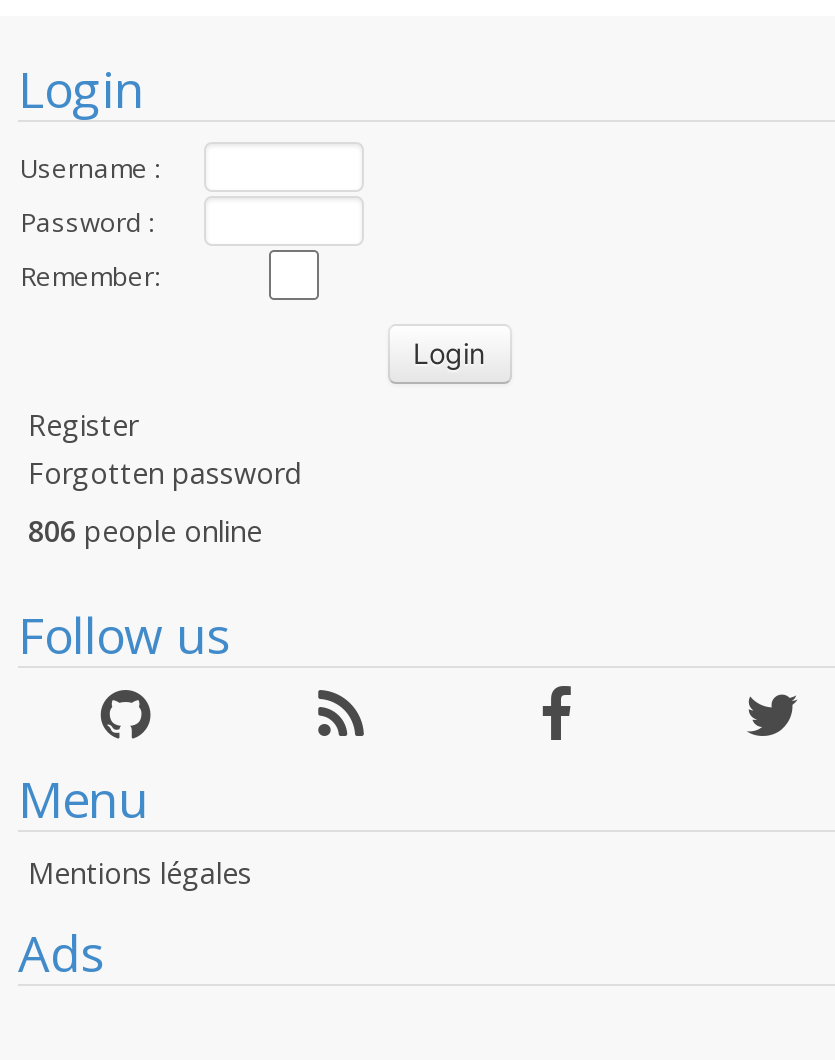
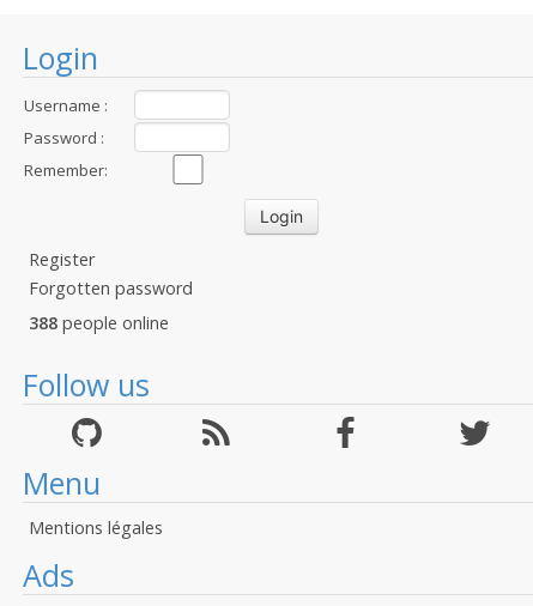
[28,512,262,550] 806 people online -> [29,311,169,334] 388 people online

